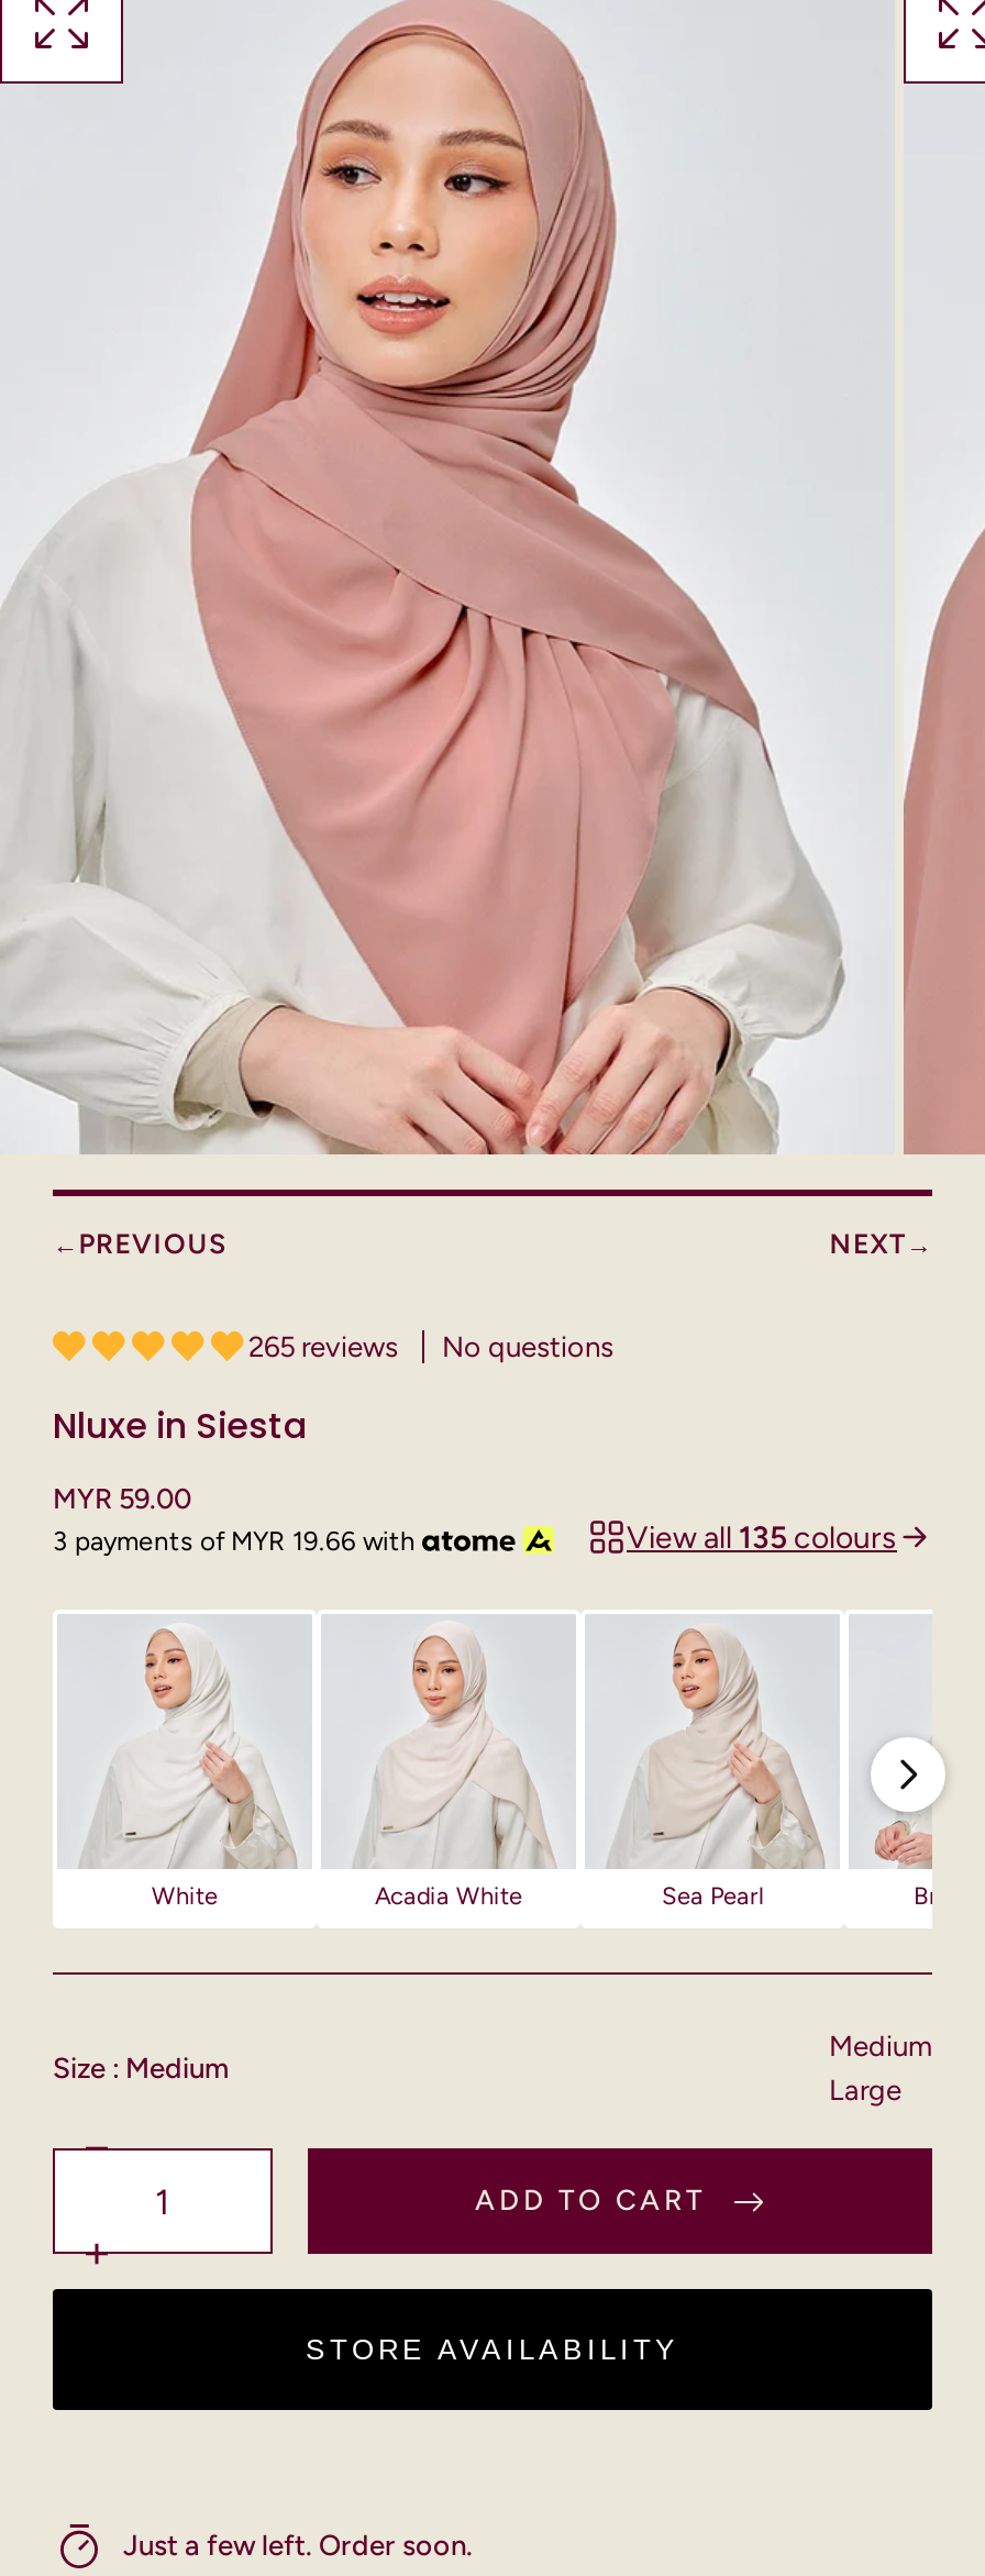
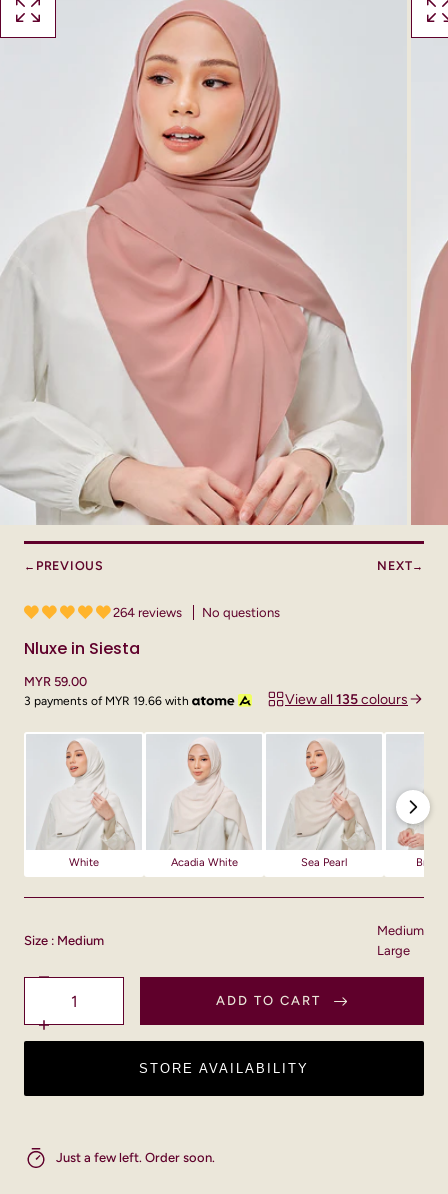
[248,1329,613,1364] 265 reviews No questions -> [113,604,280,620] 264 reviews No questions

